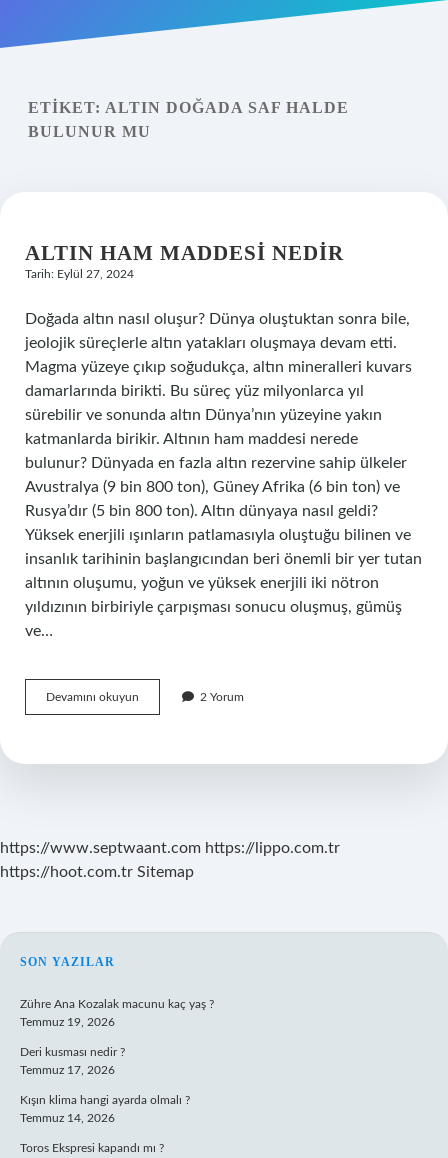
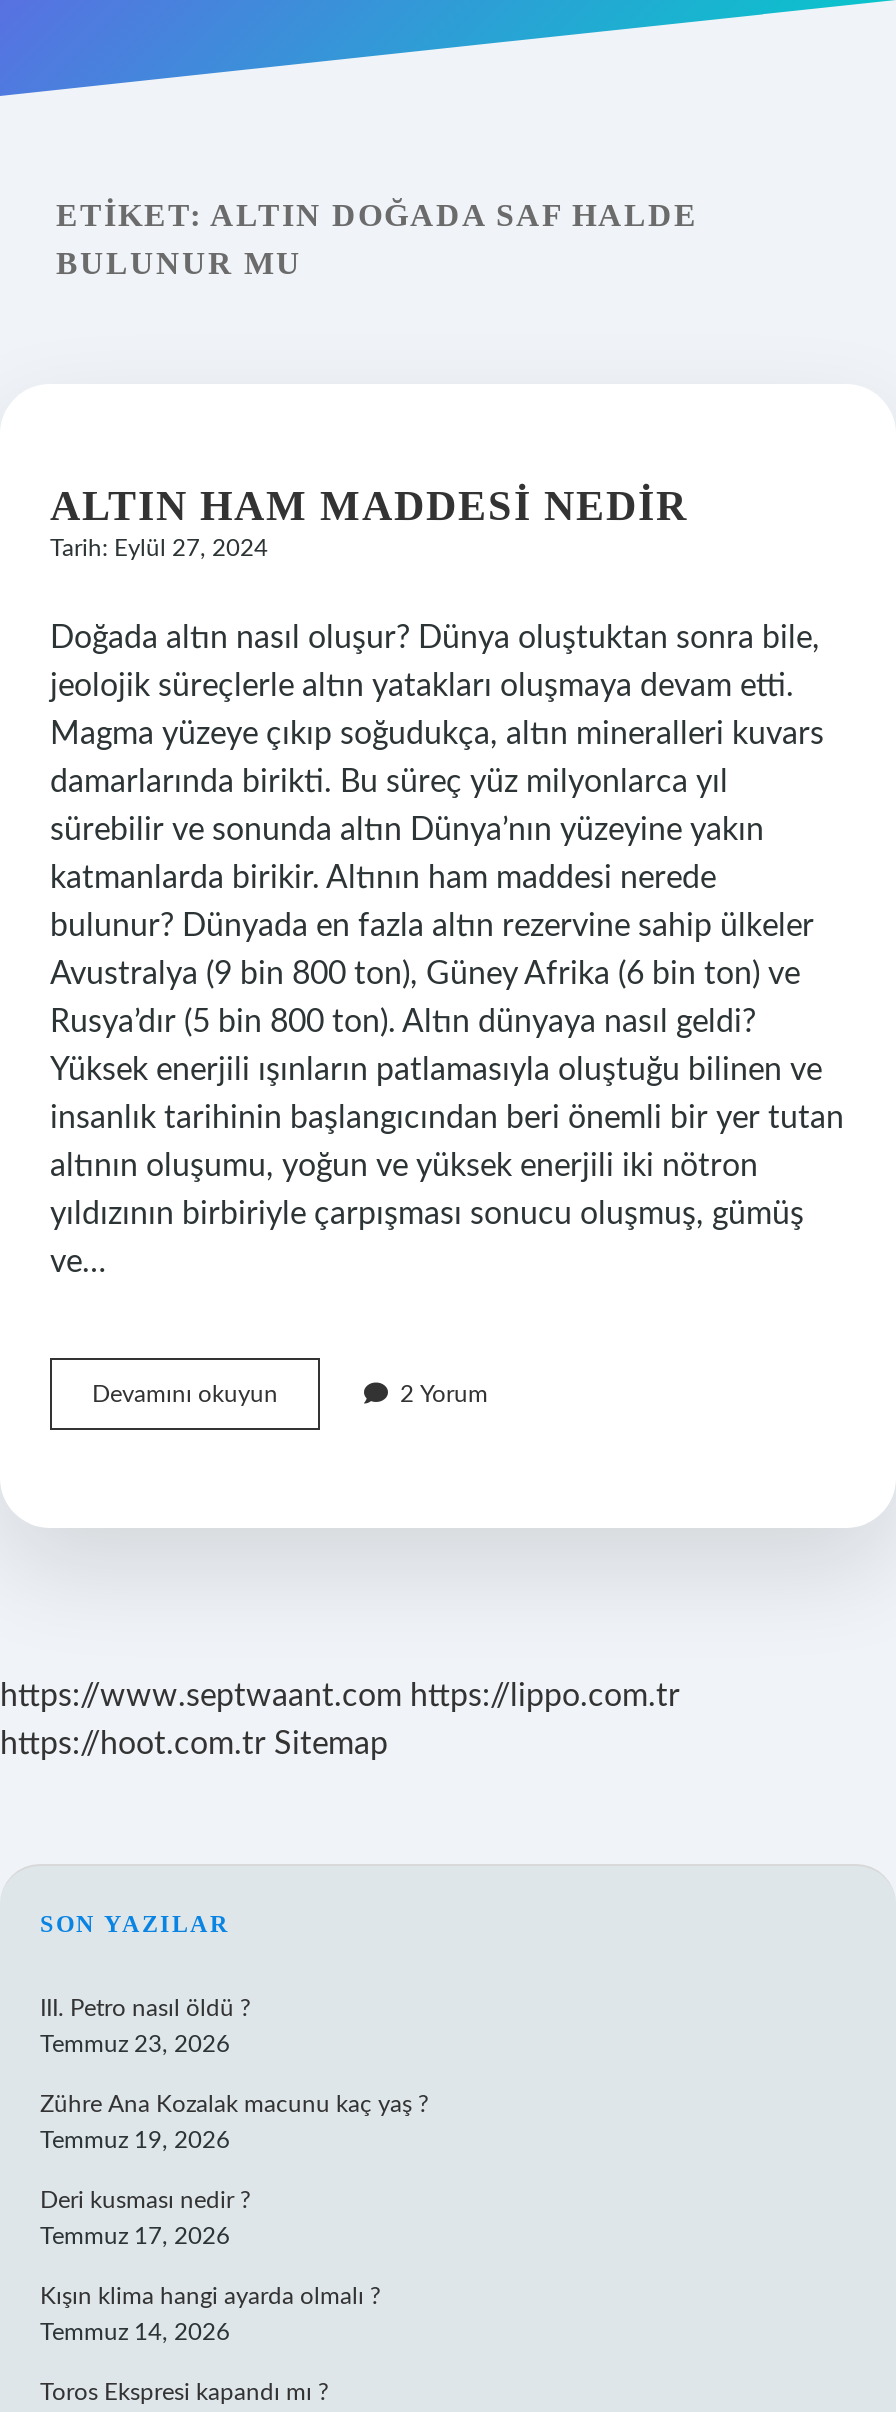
none -> [40,1996,250,2056] III. Petro nasıl öldü ? | Temmuz 23, 2026

